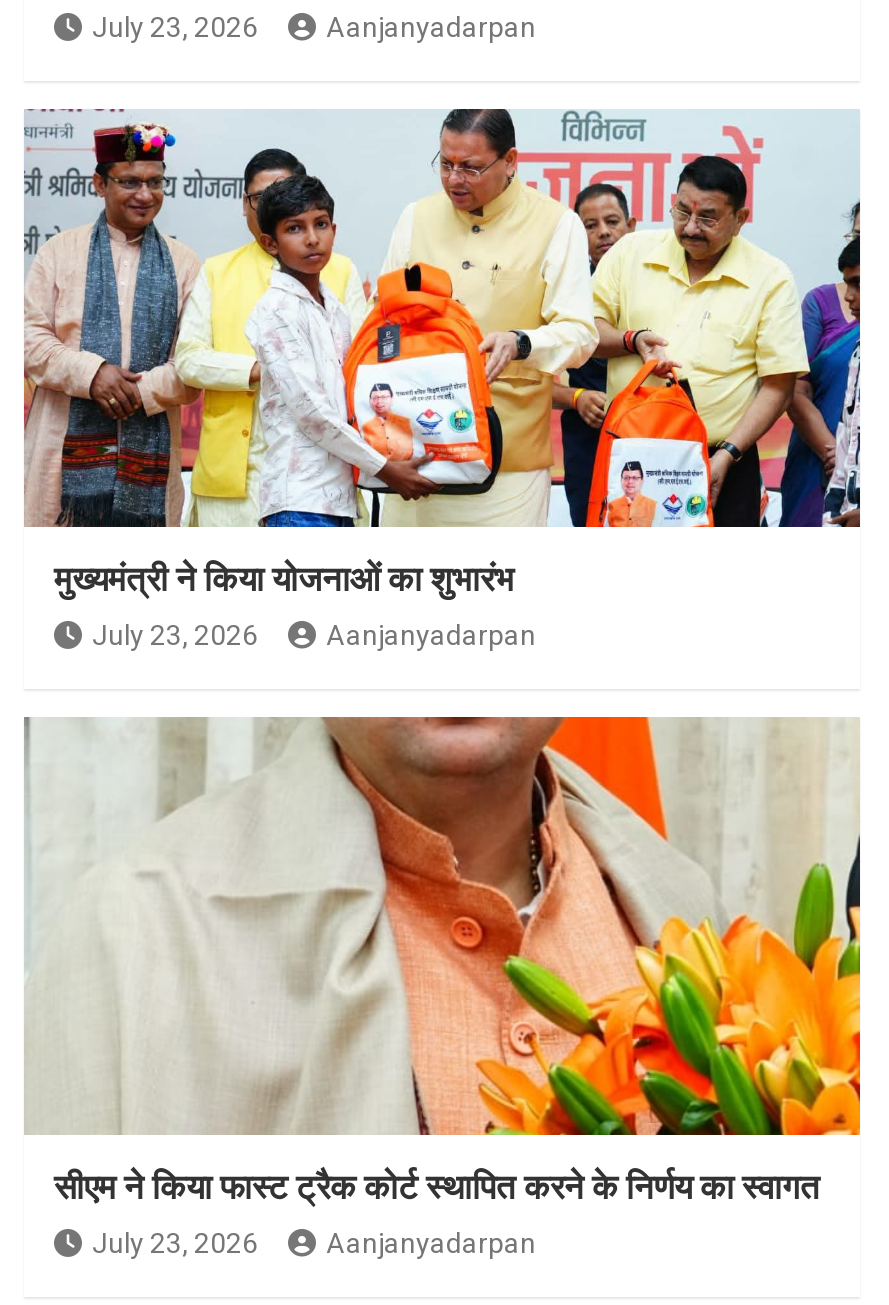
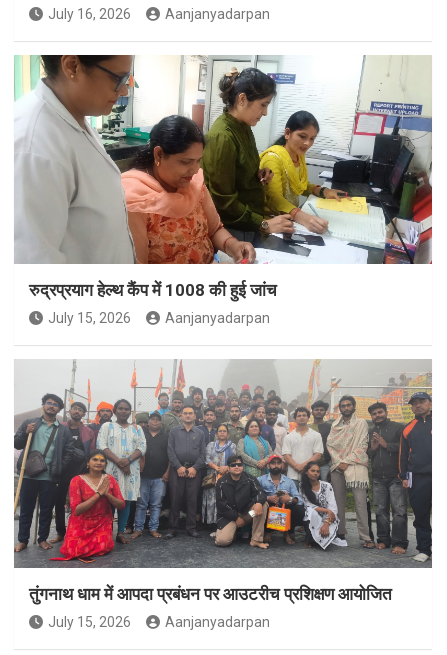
[92,12,258,44] July 23, 2026 -> [48,6,131,22] July 16, 2026
[22,108,862,600] [image] | मुख्यमंत्री ने किया योजनाओं का शुभारंभ -> [14,54,433,300] [image] | रुद्रप्रयाग हेल्थ कैंप में 1008 की हुई जांच
[92,620,258,652] July 23, 2026 -> [48,310,131,326] July 15, 2026
[24,714,862,1208] [image] | सीएम ने किया फास्ट ट्रैक कोर्ट स्थापित करने के निर्णय का स्वागत -> [13,358,433,604] [image] | तुंगनाथ धाम में आपदा प्रबंधन पर आउटरीच प्रशिक्षण आयोजित
[92,1228,258,1260] July 23, 2026 -> [48,614,131,630] July 15, 2026

